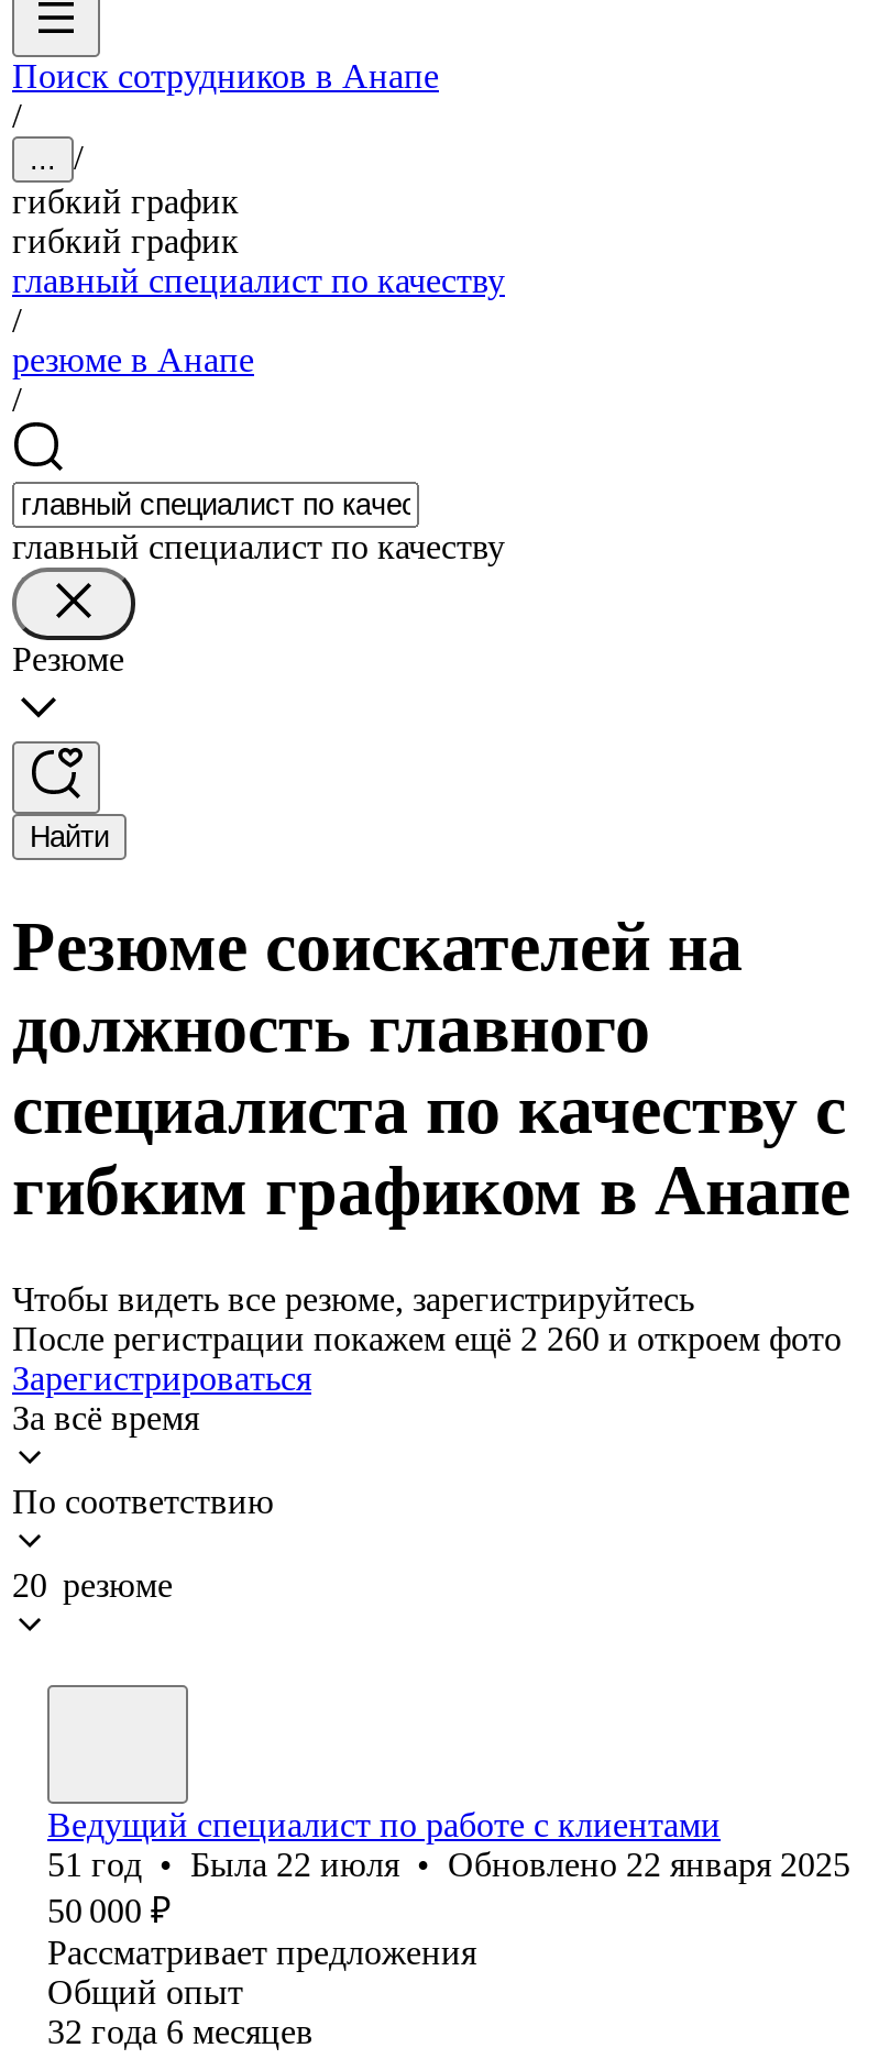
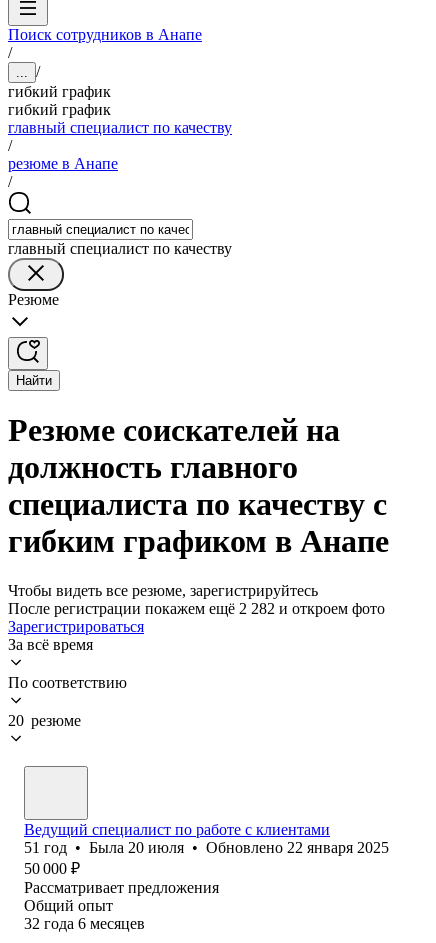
[12,1320,842,1357] После регистрации покажем ещё 2 260 и откроем фото -> [8,600,385,617] После регистрации покажем ещё 2 282 и откроем фото
[47,1845,850,1883] 51 год • Была 22 июля • Обновлено 22 января 2025 -> [24,839,389,856] 51 год • Была 20 июля • Обновлено 22 января 2025

